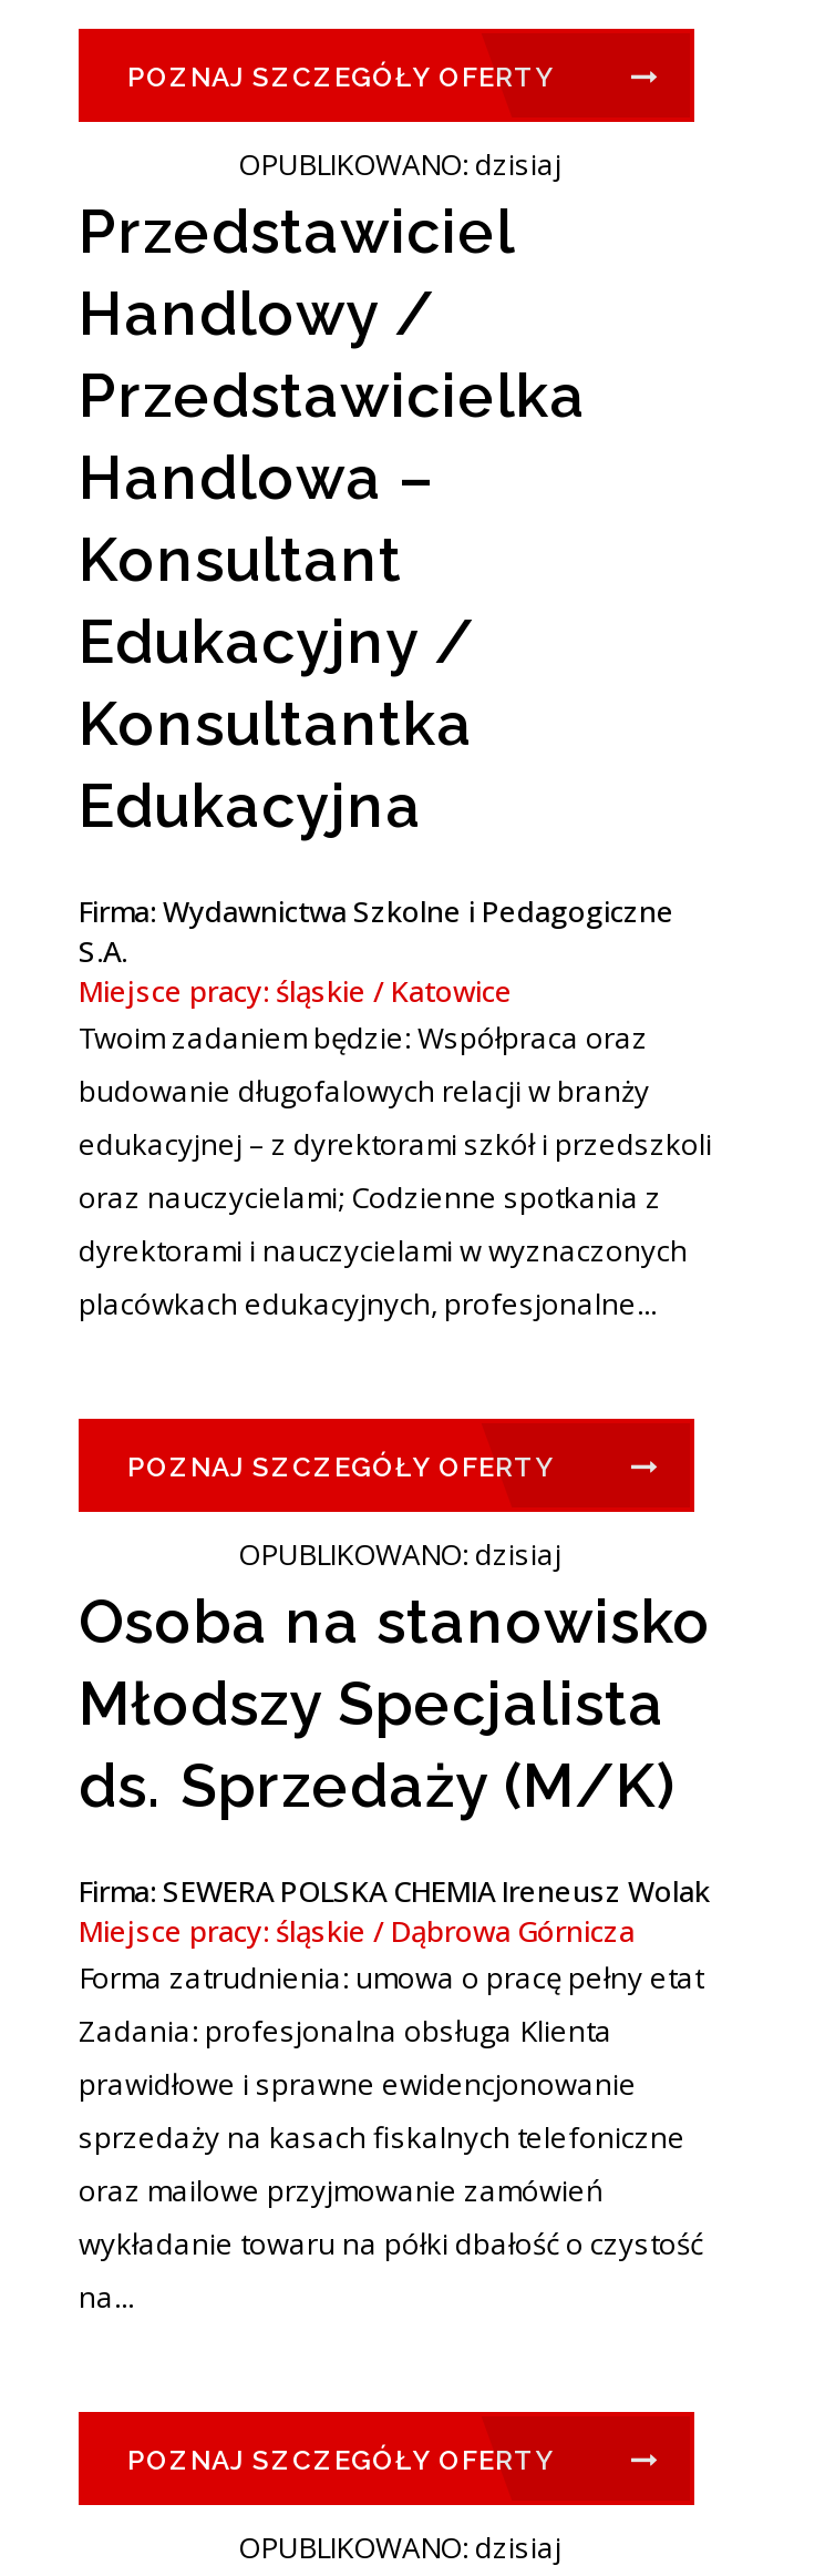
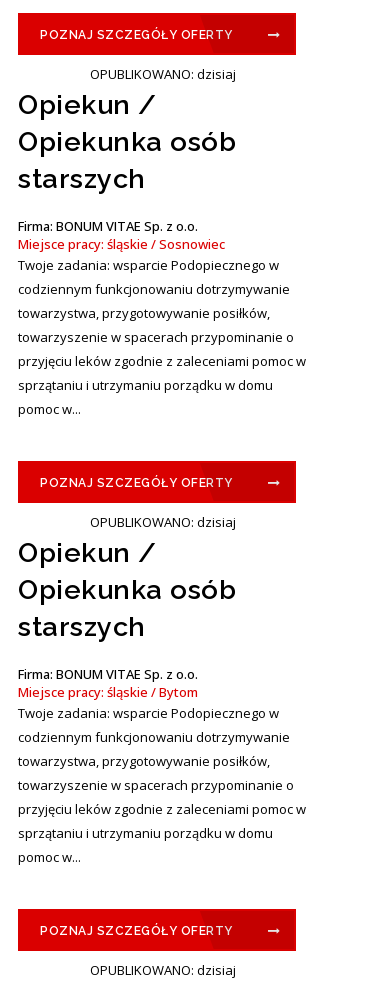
[79,197,586,840] Przedstawiciel | Handlowy / | Przedstawicielka | Handlowa – | Konsultant | Edukacyjny / | Konsultantka | Edukacyjna -> [18,89,236,194] Opiekun / | Opiekunka osób | starszych
[79,891,712,1323] Firma: Wydawnictwa Szkolne i Pedagogiczne | S.A. | Miejsce pracy: śląskie / Katowice | Twoim zadaniem będzie: Współpraca oraz | budowanie długofalowych relacji w branży | edukacyjnej – z dyrektorami szkół i przedszkoli | oraz nauczycielami; Codzienne spotkania z | dyrektorami i nauczycielami w wyznaczonych | placówkach edukacyjnych, profesjonalne... -> [18,217,306,418] Firma: BONUM VITAE Sp. z o.o. | Miejsce pracy: śląskie / Sosnowiec | Twoje zadania: wsparcie Podopiecznego w | codziennym funkcjonowaniu dotrzymywanie | towarzystwa, przygotowywanie posiłków, | towarzyszenie w spacerach przypominanie o | przyjęciu leków zgodnie z zaleceniami pomoc w | sprzątaniu i utrzymaniu porządku w domu | pomoc w...
[79,1587,711,1820] Osoba na stanowisko | Młodszy Specjalista | ds. Sprzedaży (M/K) -> [18,537,236,642] Opiekun / | Opiekunka osób | starszych
[79,1871,710,2317] Firma: SEWERA POLSKA CHEMIA Ireneusz Wolak | Miejsce pracy: śląskie / Dąbrowa Górnicza | Forma zatrudnienia: umowa o pracę pełny etat | Zadania: profesjonalna obsługa Klienta | prawidłowe i sprawne ewidencjonowanie | sprzedaży na kasach fiskalnych telefoniczne | oraz mailowe przyjmowanie zamówień | wykładanie towaru na półki dbałość o czystość | na... -> [18,665,306,866] Firma: BONUM VITAE Sp. z o.o. | Miejsce pracy: śląskie / Bytom | Twoje zadania: wsparcie Podopiecznego w | codziennym funkcjonowaniu dotrzymywanie | towarzystwa, przygotowywanie posiłków, | towarzyszenie w spacerach przypominanie o | przyjęciu leków zgodnie z zaleceniami pomoc w | sprzątaniu i utrzymaniu porządku w domu | pomoc w...

